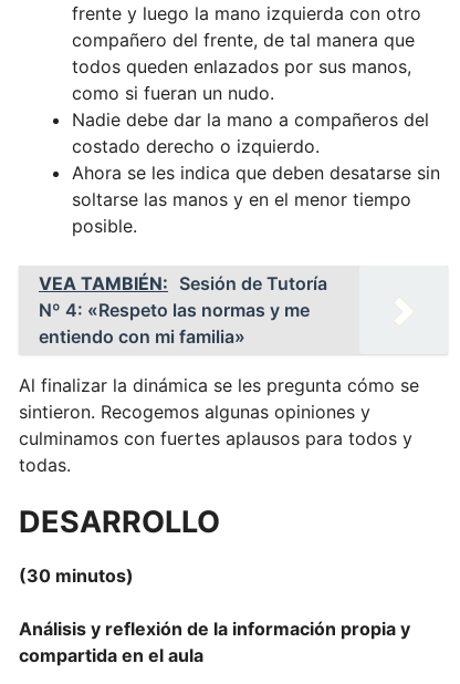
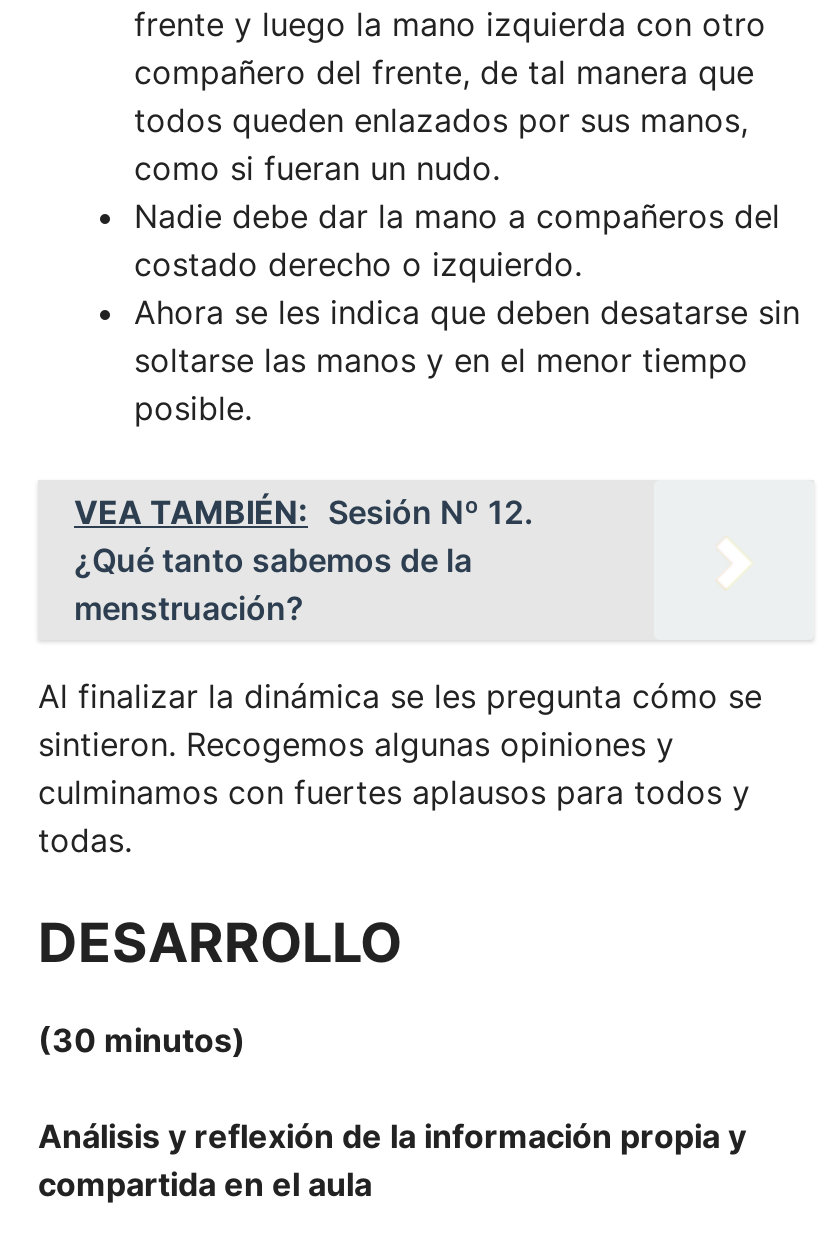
[39,272,327,348] VEA TAMBIÉN: Sesión de Tutoría | Nº 4: «Respeto las normas y me | entiendo con mi familia» -> [74,492,534,628] VEA TAMBIÉN: Sesión Nº 12. | ¿Qué tanto sabemos de la | menstruación?

